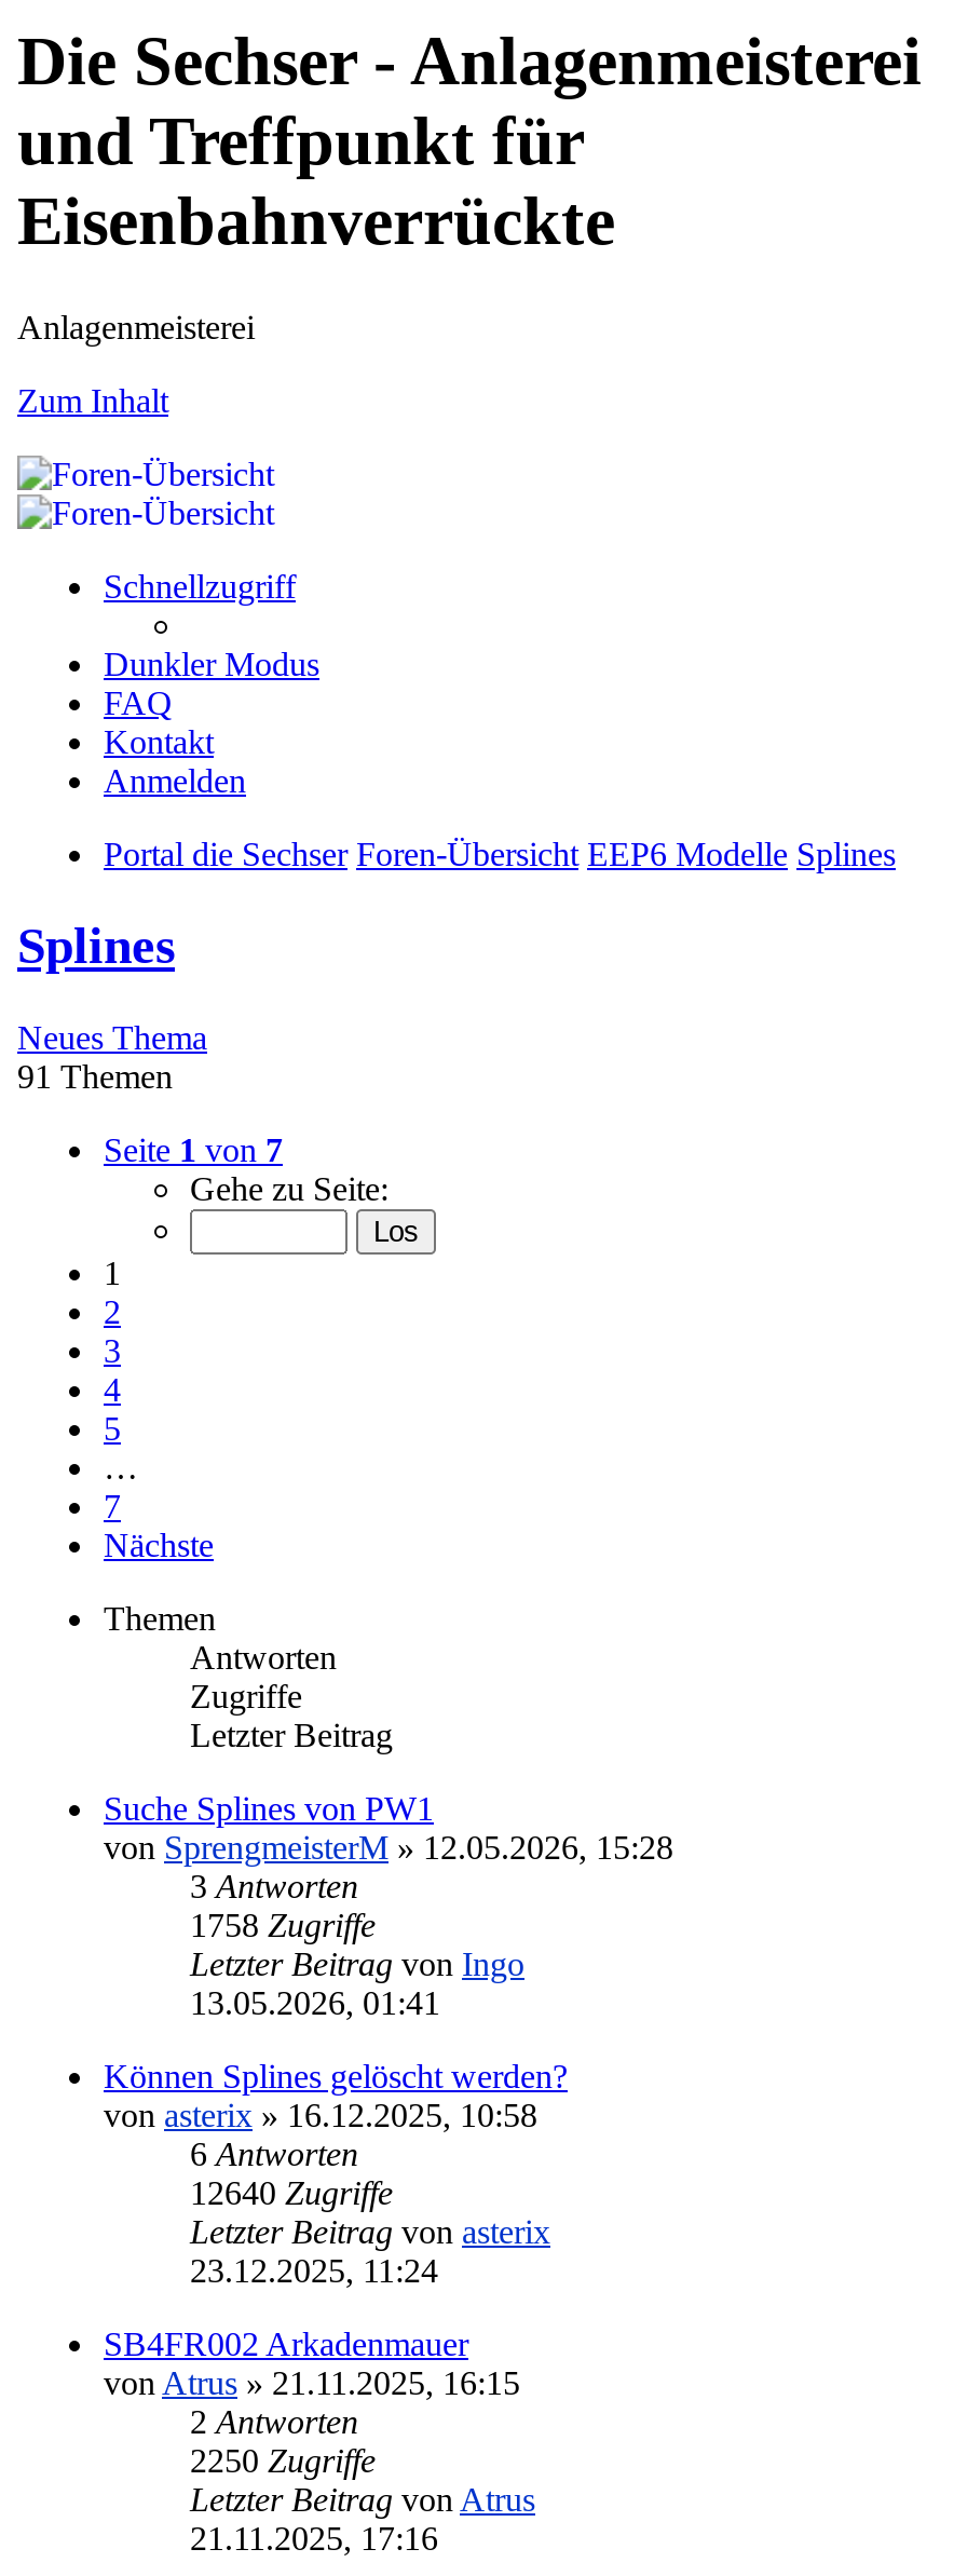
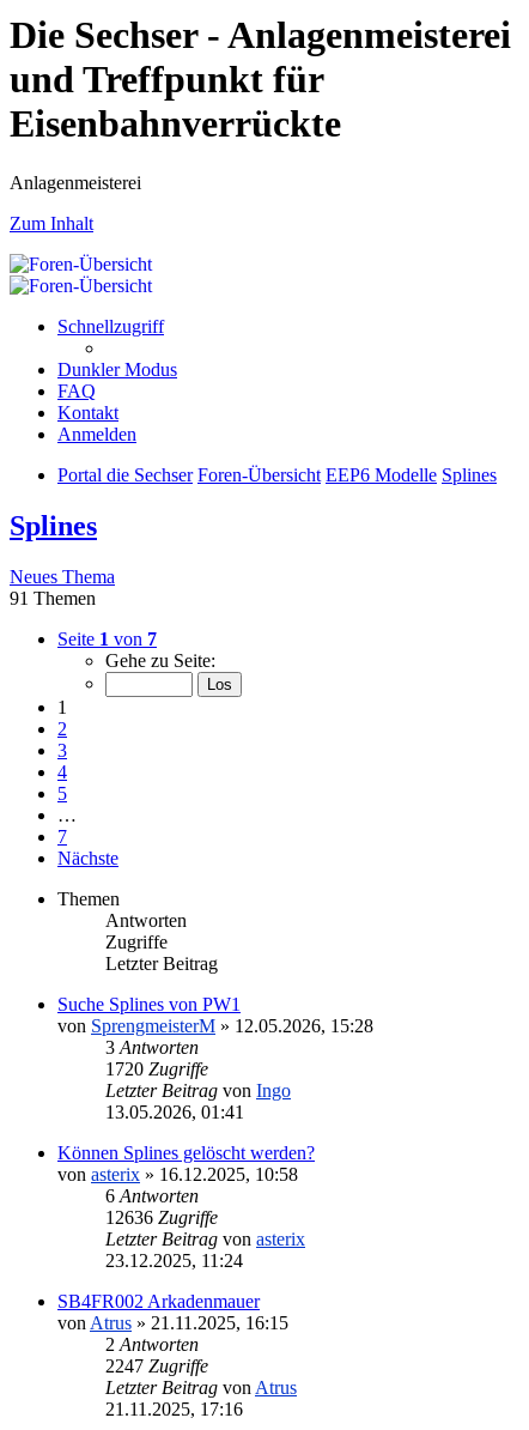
[190,1906,376,1942] 1758 Zugriffe -> [105,1058,208,1079] 1720 Zugriffe
[190,2174,393,2210] 12640 Zugriffe -> [105,1207,218,1227] 12636 Zugriffe
[190,2441,376,2478] 2250 Zugriffe -> [105,1355,208,1376] 2247 Zugriffe

